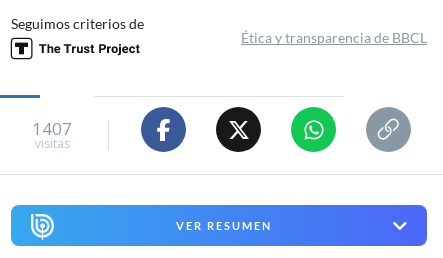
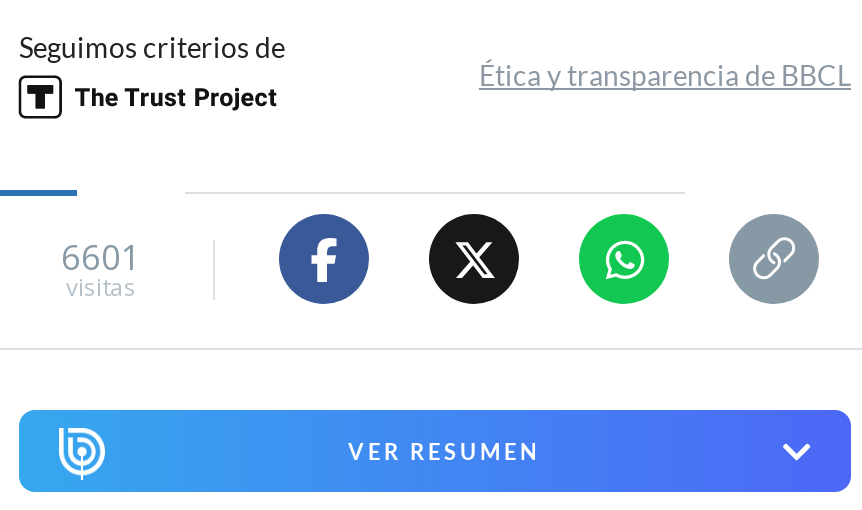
[32,117,72,140] 1407 -> [61,234,141,280] 6601

